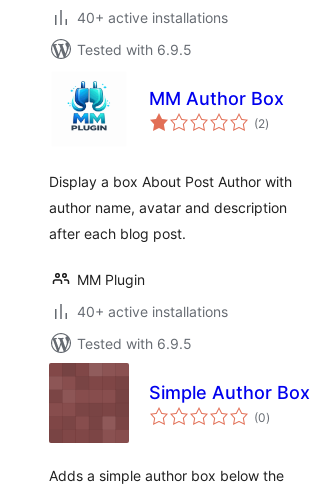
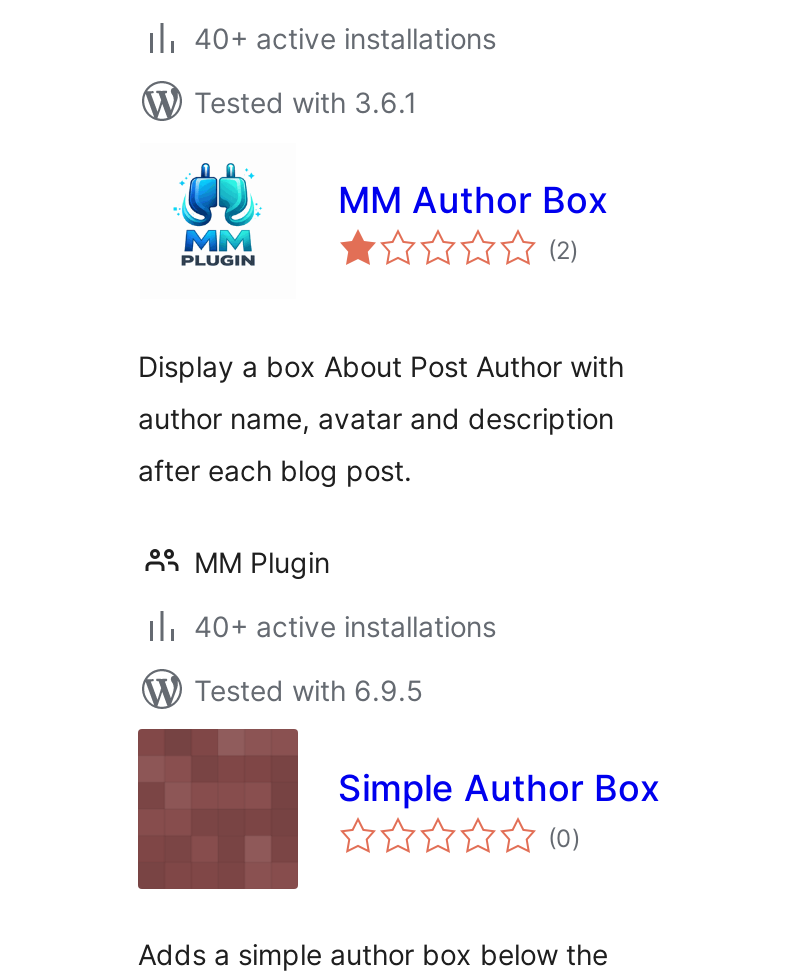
[77,41,192,58] Tested with 6.9.5 -> [194,85,418,119] Tested with 3.6.1

